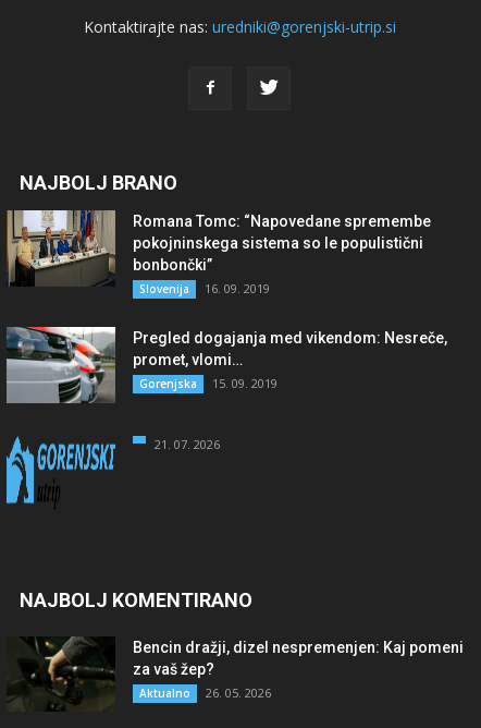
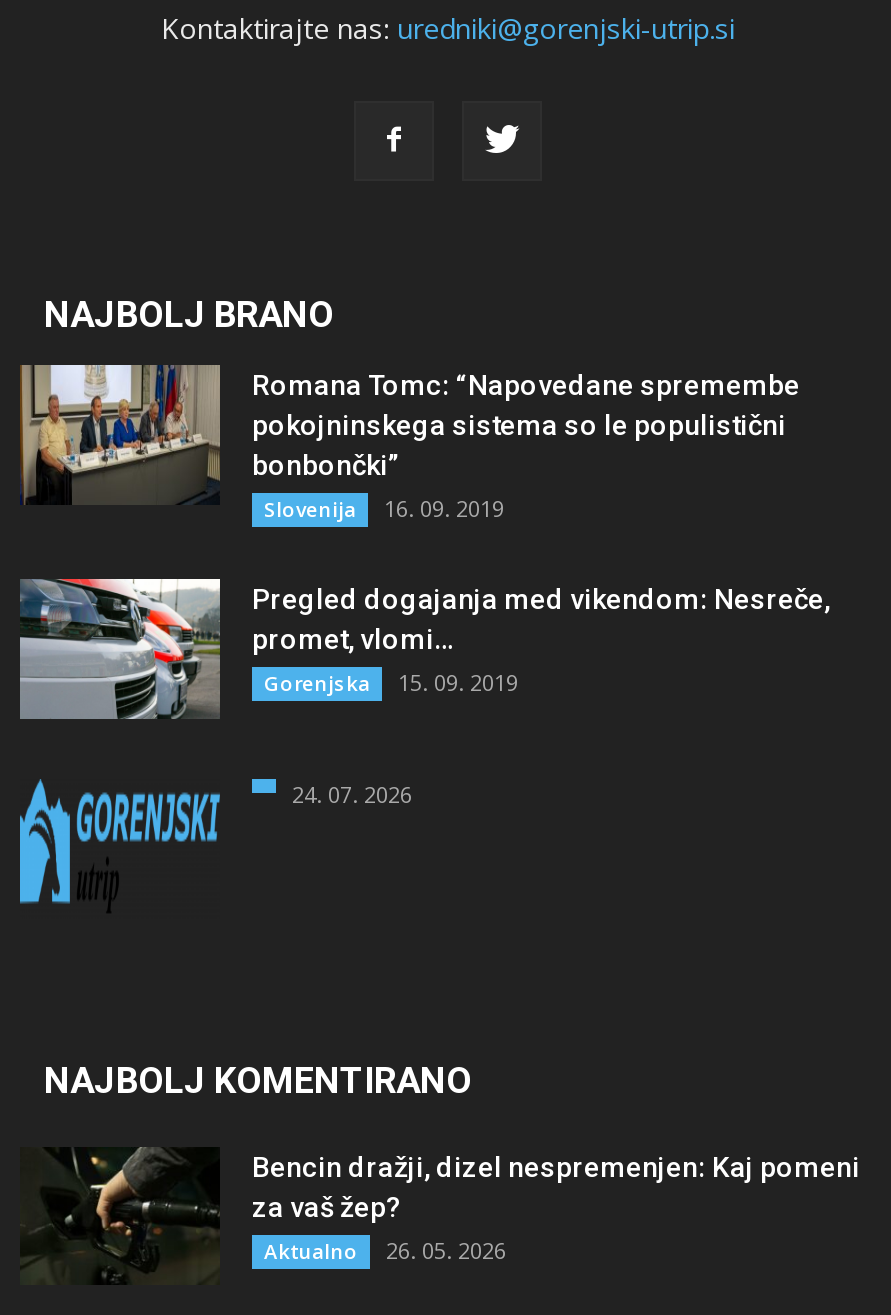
[155,436,220,452] 21. 07. 2026 -> [292,779,412,809] 24. 07. 2026

